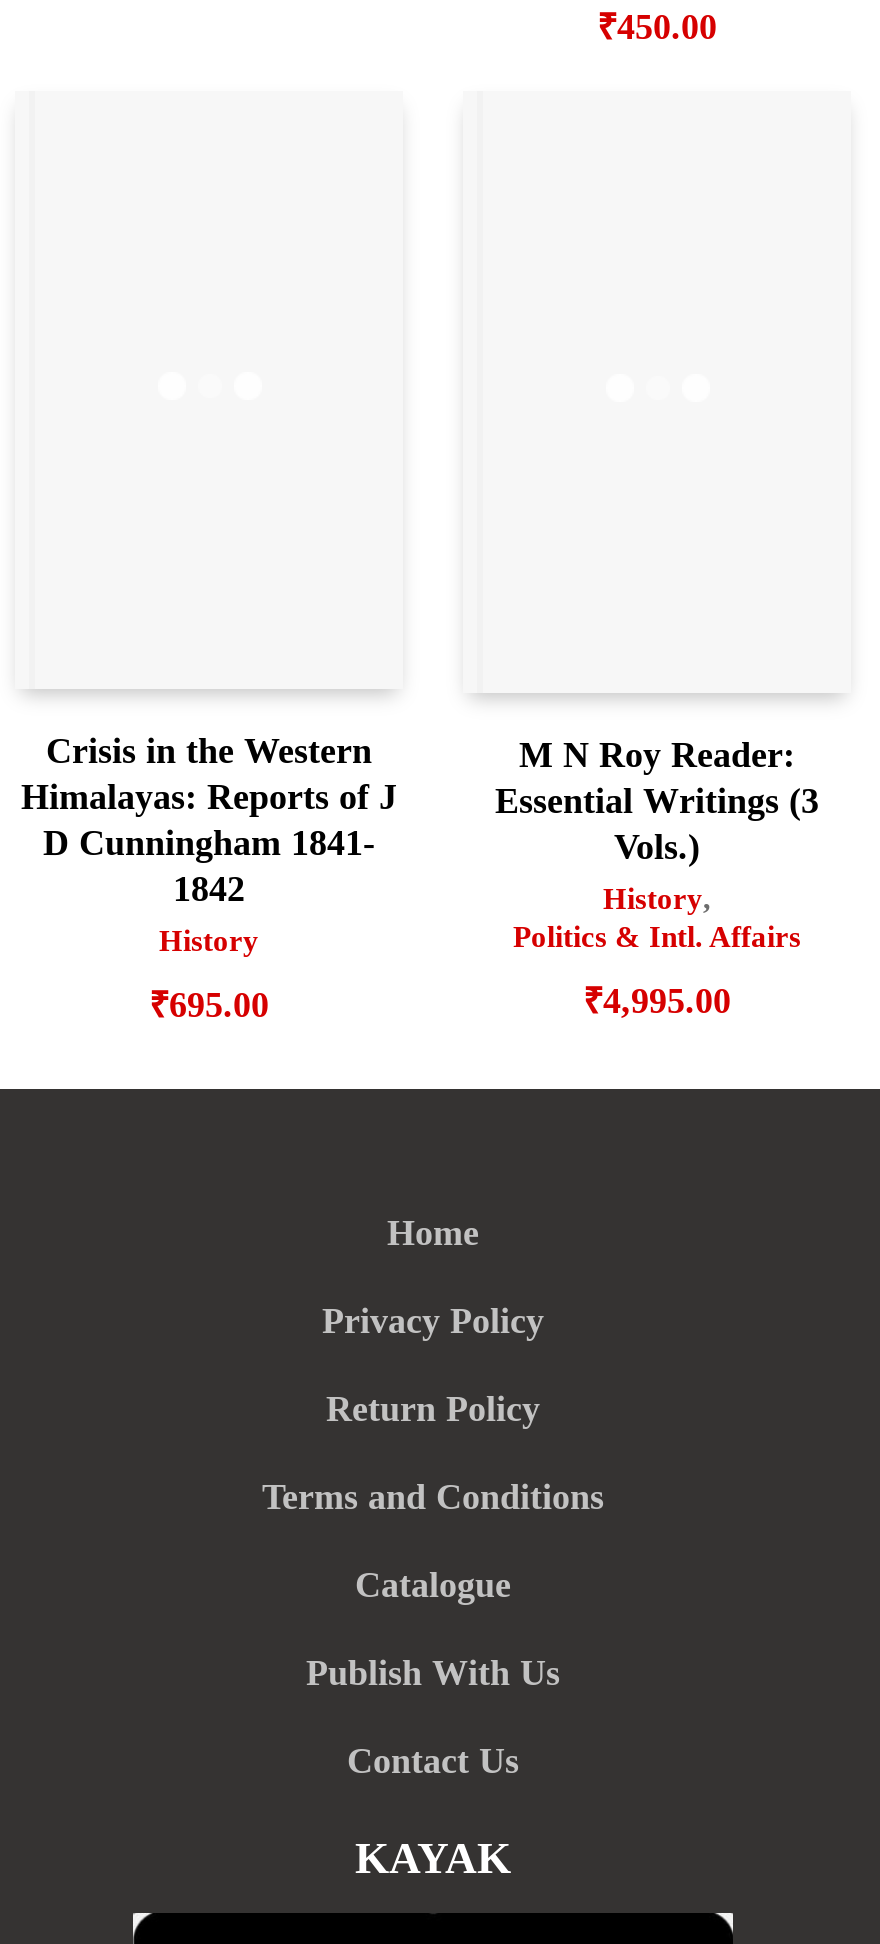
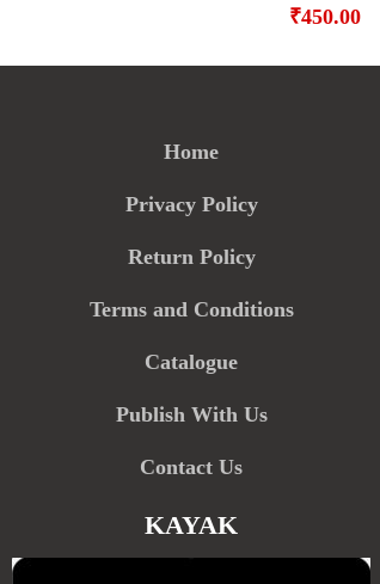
[21,732,397,1026] Crisis in the Western | Himalayas: Reports of J | D Cunningham 1841- | 1842 | History | ₹695.00 -> none
[495,736,819,1022] M N Roy Reader: | Essential Writings (3 | Vols.) | History, | Politics & Intl. Affairs | ₹4,995.00 -> none

